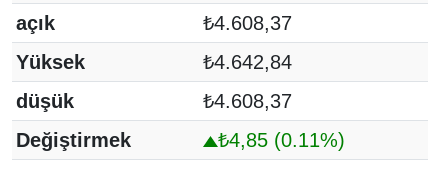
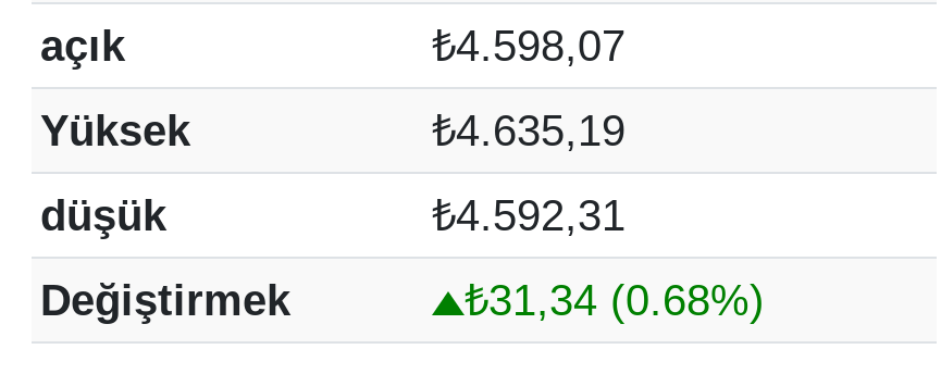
[203,12,292,34] ₺4.608,37 -> [432,21,626,69] ₺4.598,07
[203,51,292,73] ₺4.642,84 -> [432,106,626,154] ₺4.635,19
[203,90,292,112] ₺4.608,37 -> [432,191,626,239] ₺4.592,31
[218,129,345,151] ₺4,85 (0.11%) -> [465,276,765,324] ₺31,34 (0.68%)

